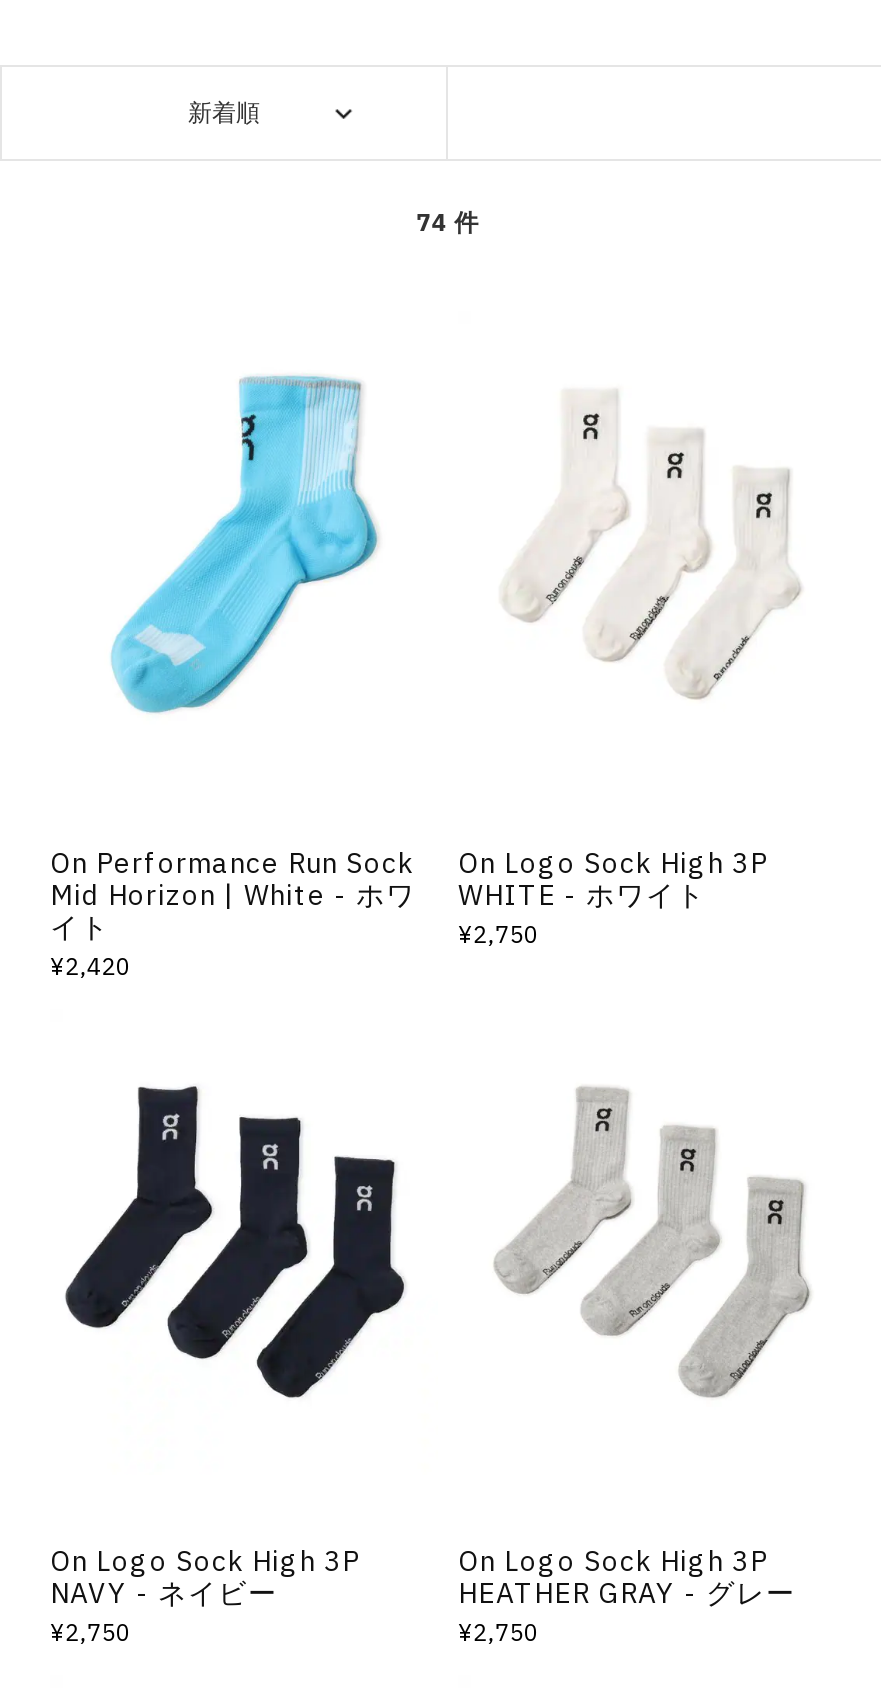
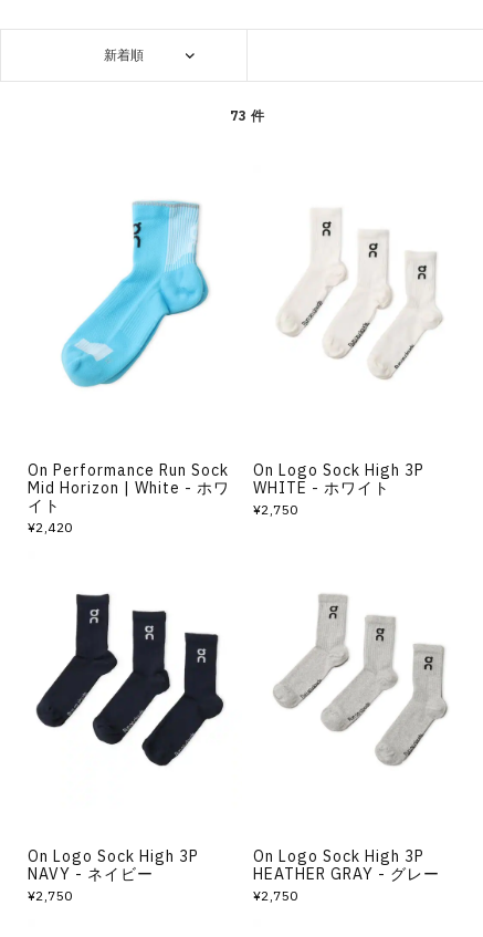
[417,207,479,237] 74 件 -> [230,107,265,124] 73 件

